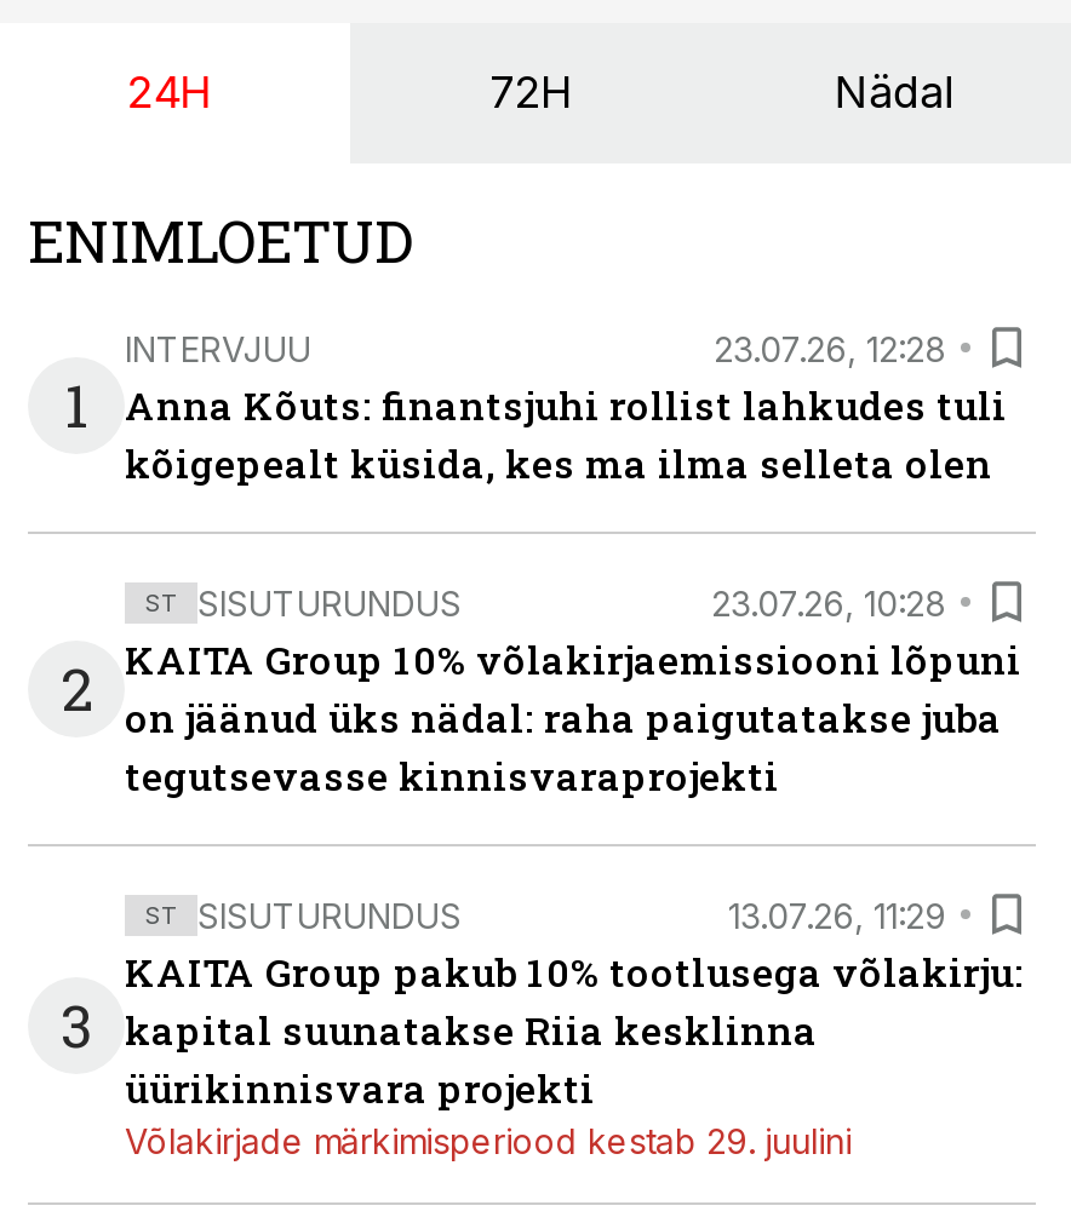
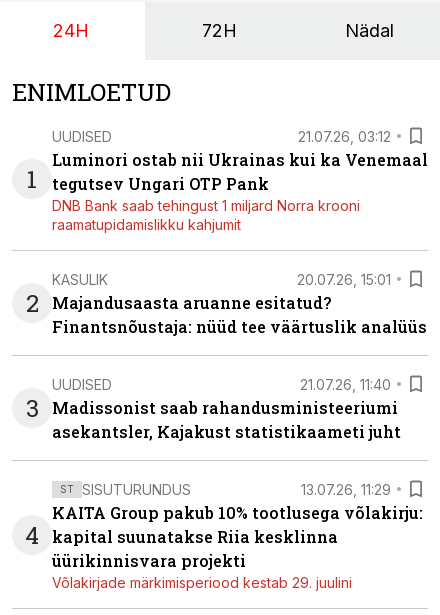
[125,327,1007,488] INTERVJUU | 23.07.26, 12:28 | Anna Kõuts: finantsjuhi rollist lahkudes tuli | kõigepealt küsida, kes ma ilma selleta olen -> [52,127,428,233] UUDISED | 21.07.26, 03:12 | Luminori ostab nii Ukrainas kui ka Venemaal | tegutsev Ungari OTP Pank | DNB Bank saab tehingust 1 miljard Norra krooni | raamatupidamislikku kahjumit
[125,581,1021,800] ST | SISUTURUNDUS | 23.07.26, 10:28 | KAITA Group 10% võlakirjaemissiooni lõpuni | on jäänud üks nädal: raha paigutatakse juba | tegutsevasse kinnisvaraprojekti -> [52,270,427,337] KASULIK | 20.07.26, 15:01 | Majandusaasta aruanne esitatud? | Finantsnõustaja: nüüd tee väärtuslik analüüs
none -> [25,375,401,550] UUDISED | 21.07.26, 11:40 | Madissonist saab rahandusministeeriumi | asekantsler, Kajakust statistikaameti juht | 4

